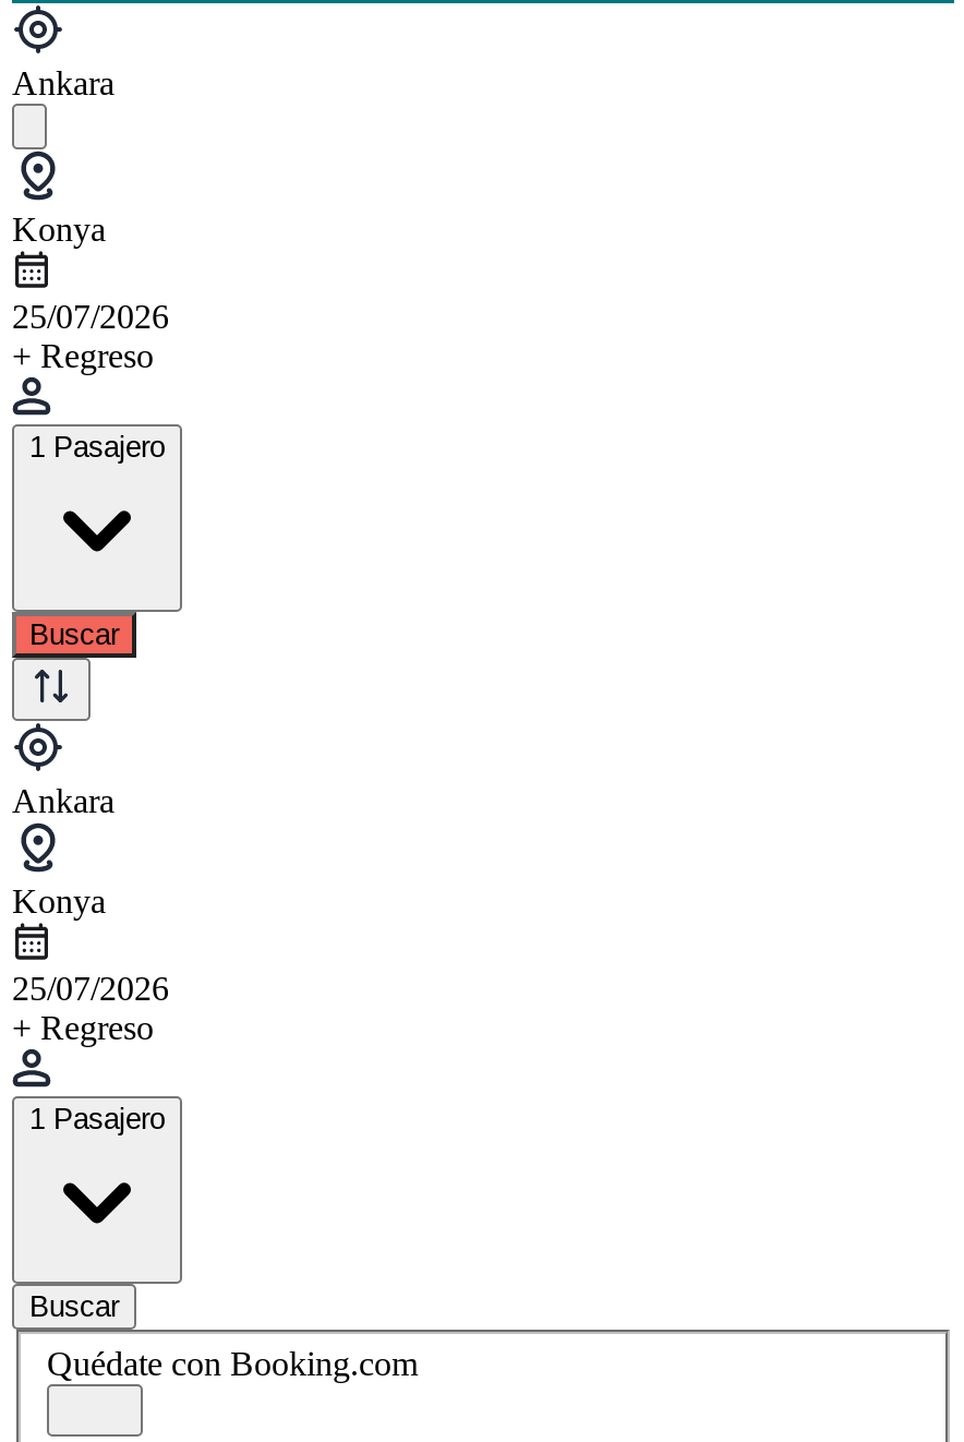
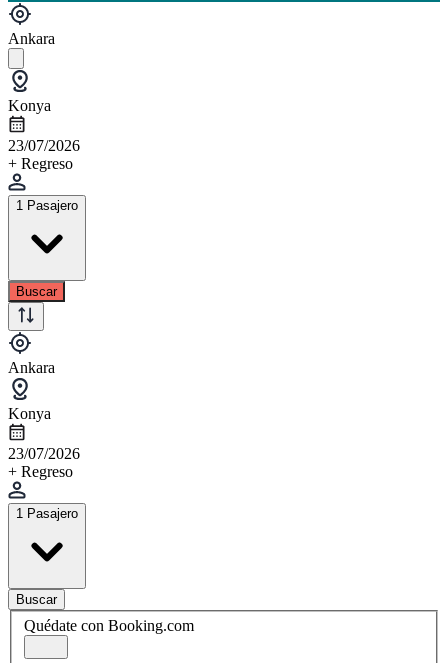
[12,297,169,334] 25/07/2026 -> [8,137,80,154] 23/07/2026
[12,969,169,1006] 25/07/2026 -> [8,445,80,462] 23/07/2026

